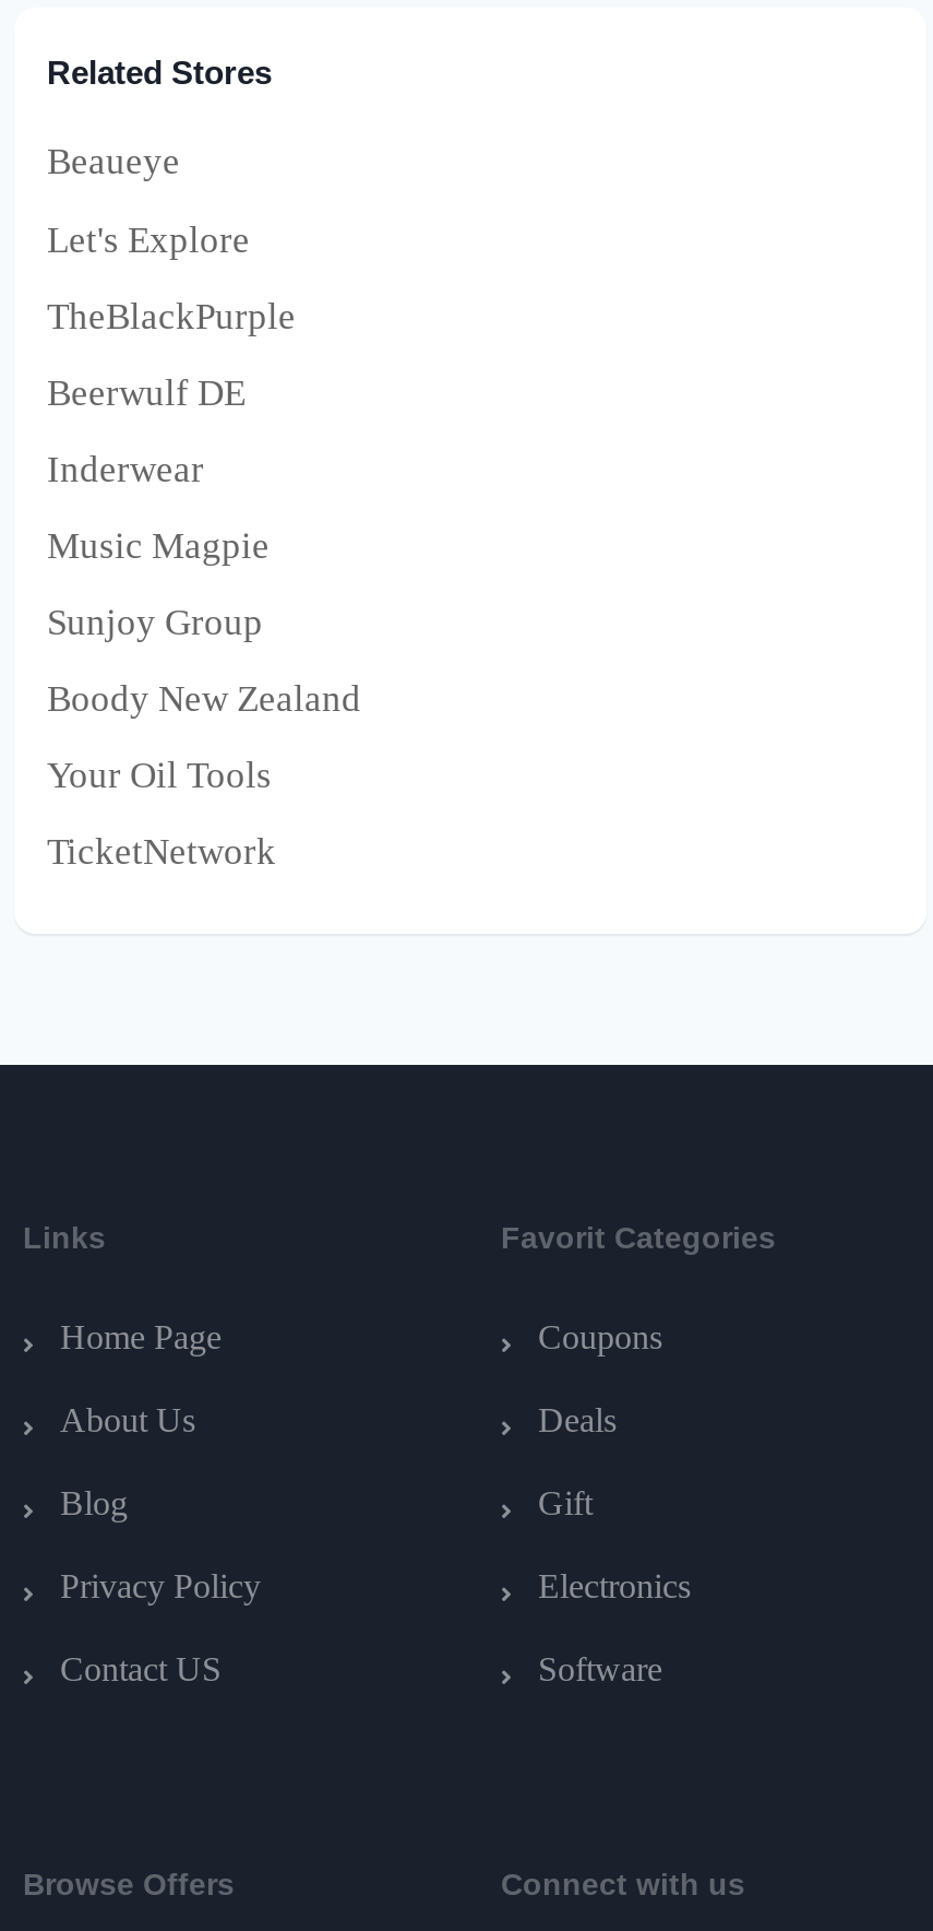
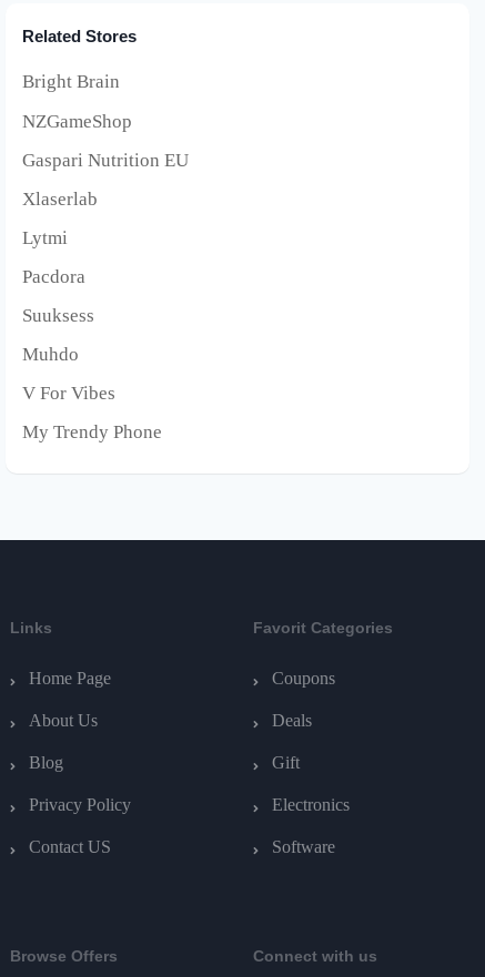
[47,142,180,183] Beaueye -> [22,71,120,92] Bright Brain
[47,218,250,260] Let's Explore -> [22,110,132,131] NZGameShop
[47,295,296,337] TheBlackPurple -> [22,149,189,170] Gaspari Nutrition EU
[47,372,246,413] Beerwulf DE -> [22,188,98,209] Xlaserlab
[47,448,204,490] Inderwear -> [22,227,68,248] Lytmi
[47,525,270,567] Music Magpie -> [22,266,85,287] Pacdora
[47,602,263,643] Sunjoy Group -> [22,305,94,326] Suuksess
[47,678,361,720] Boody New Zealand -> [22,344,79,365] Muhdo
[47,755,272,797] Your Oil Tools -> [22,383,115,404] V For Vibes
[47,832,276,873] TicketNetwork -> [22,422,162,443] My Trendy Phone

